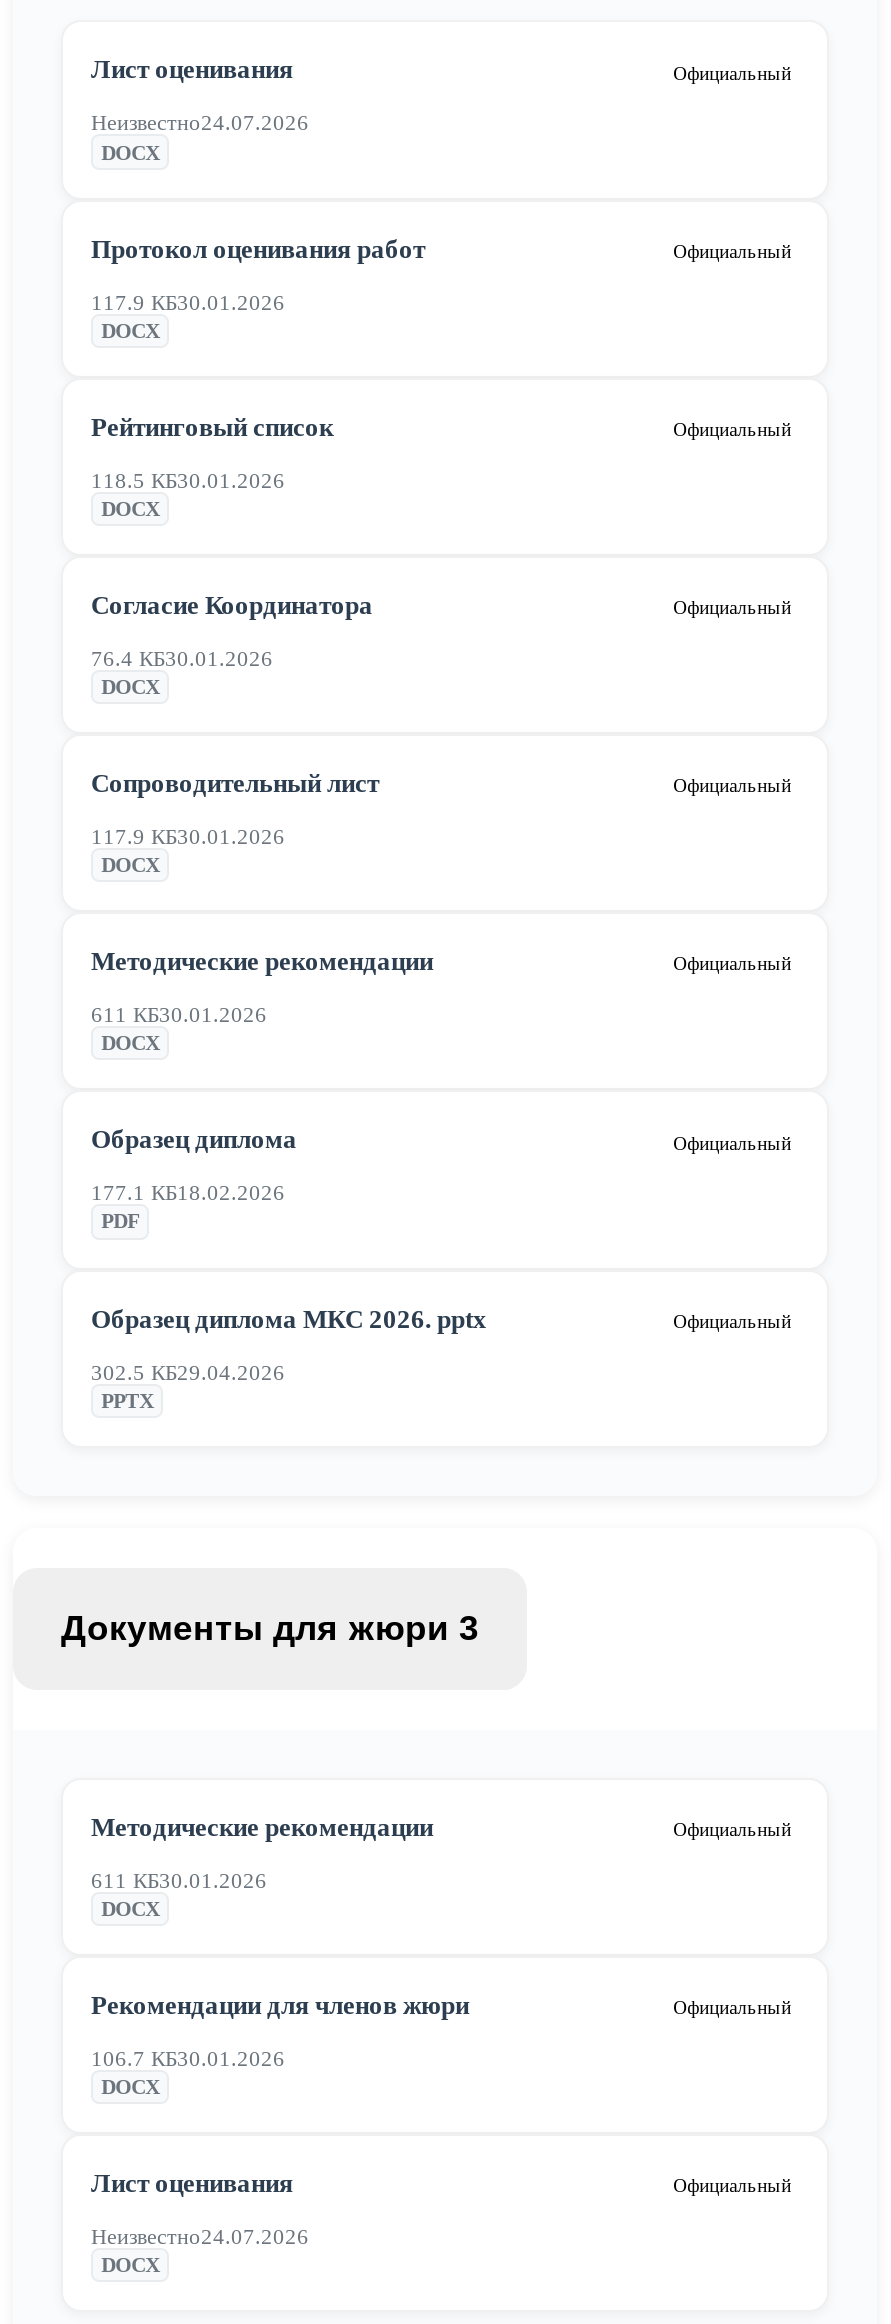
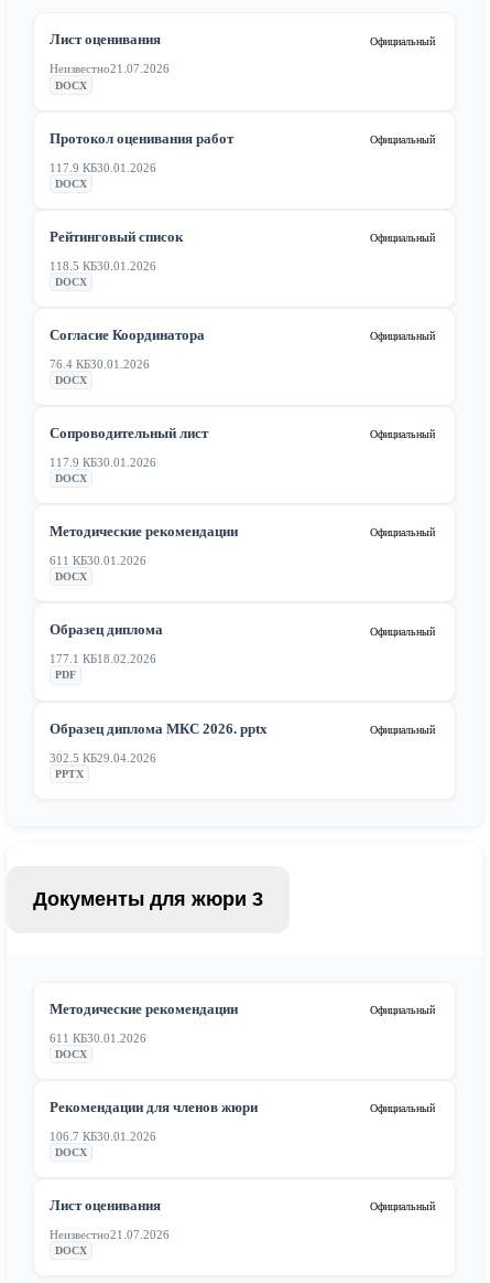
[91,111,309,135] Неизвестно24.07.2026 -> [50,62,170,76] Неизвестно21.07.2026
[91,2224,309,2248] Неизвестно24.07.2026 -> [50,1228,170,1241] Неизвестно21.07.2026

